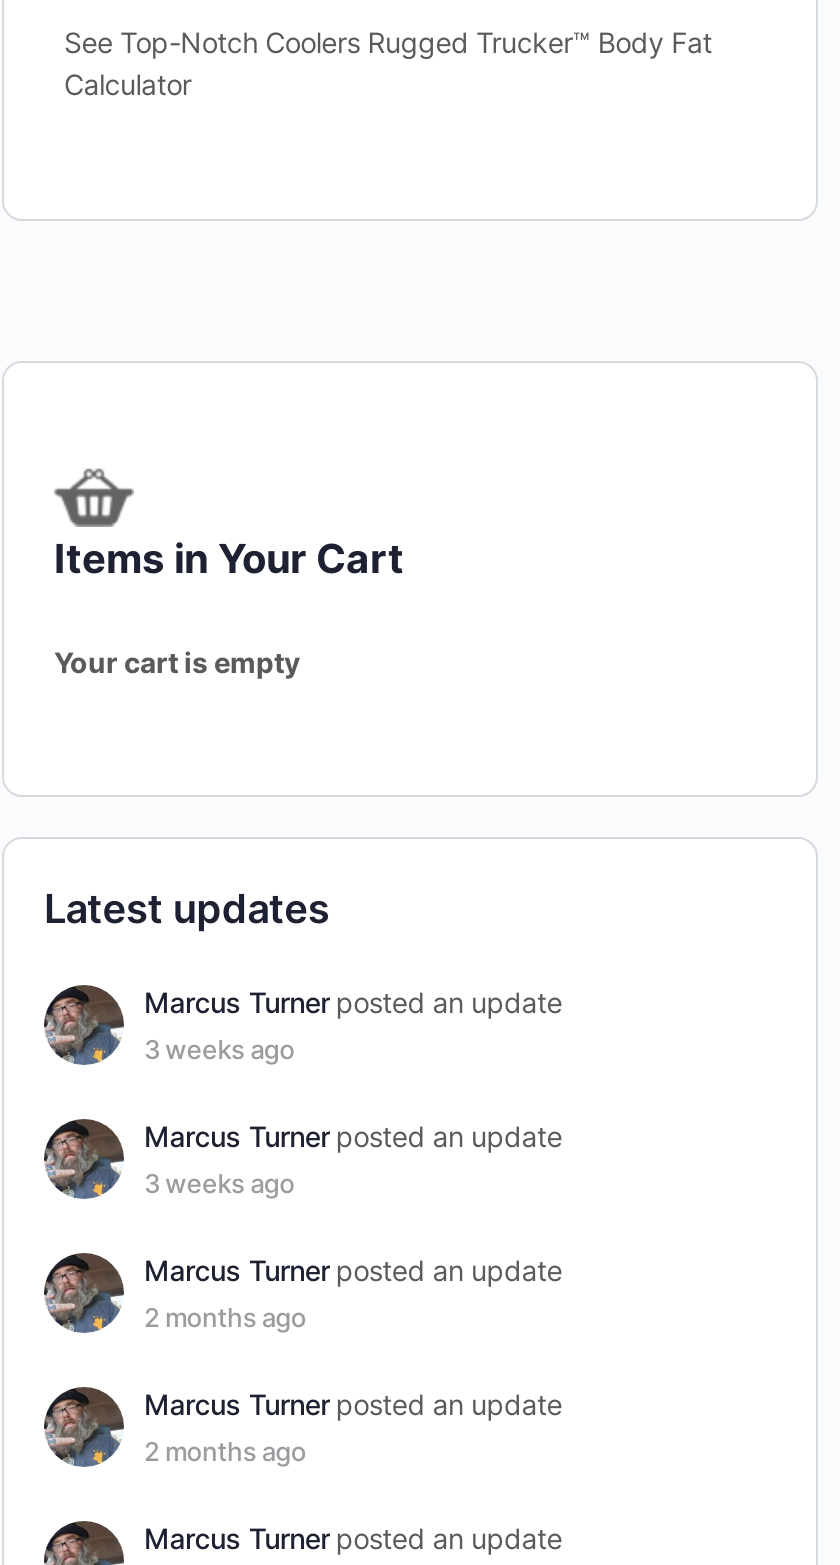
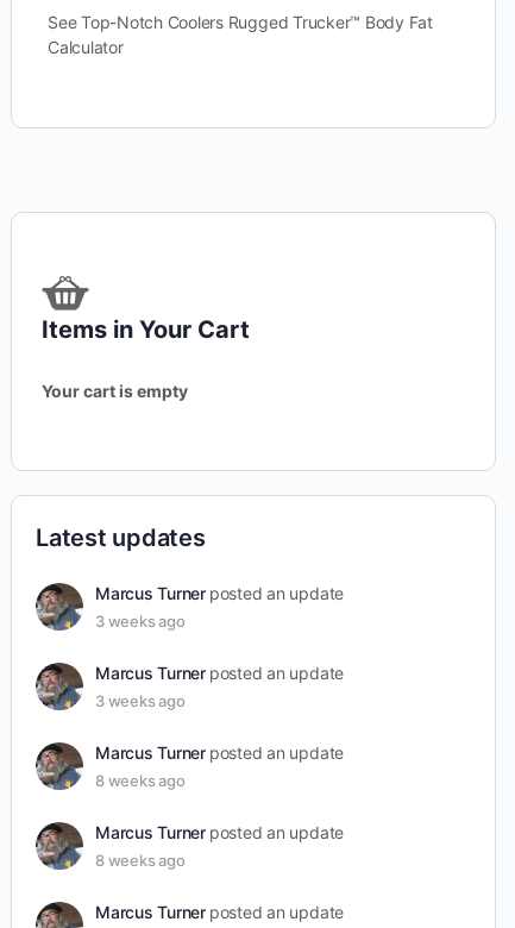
[144,1302,306,1334] 2 months ago -> [95,771,185,790] 8 weeks ago
[144,1436,306,1468] 2 months ago -> [95,851,185,870] 8 weeks ago

